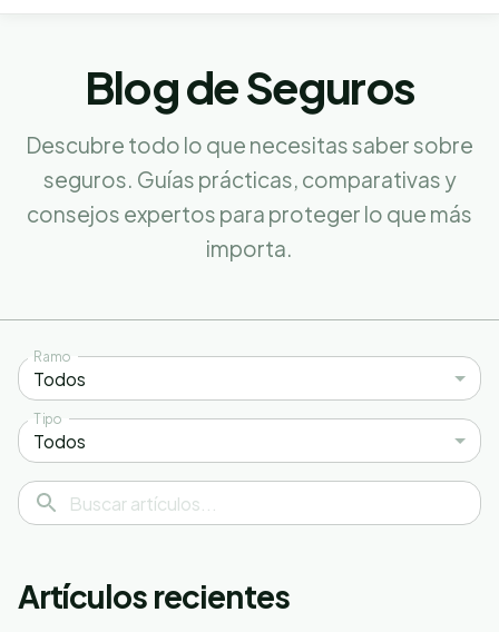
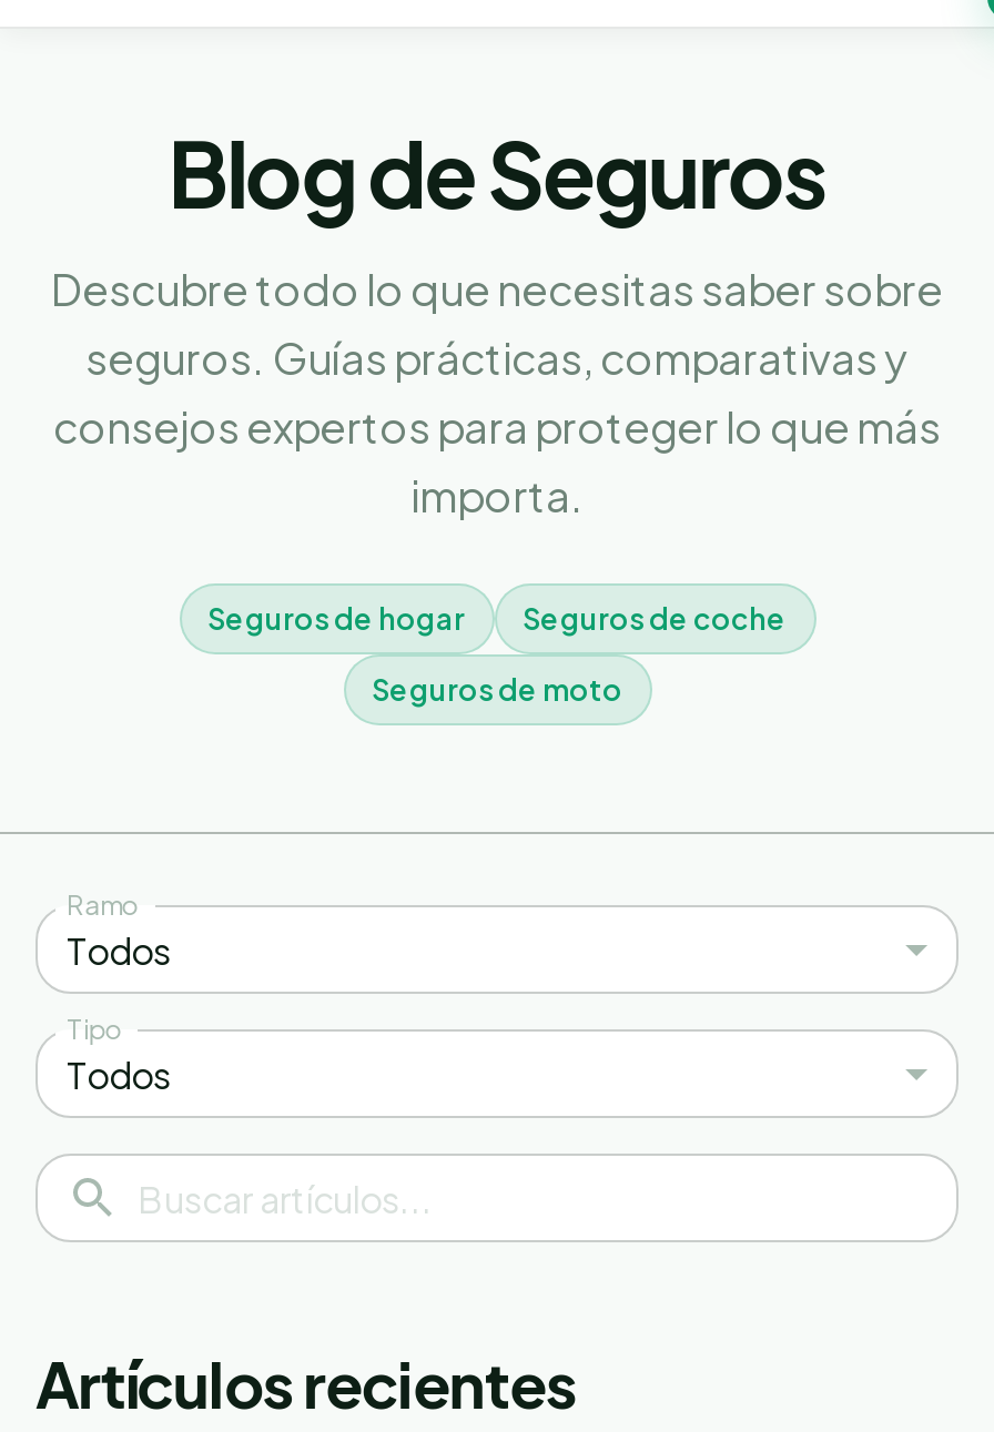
none -> [207,600,787,707] Seguros de hogar | Seguros de coche | Seguros de moto

